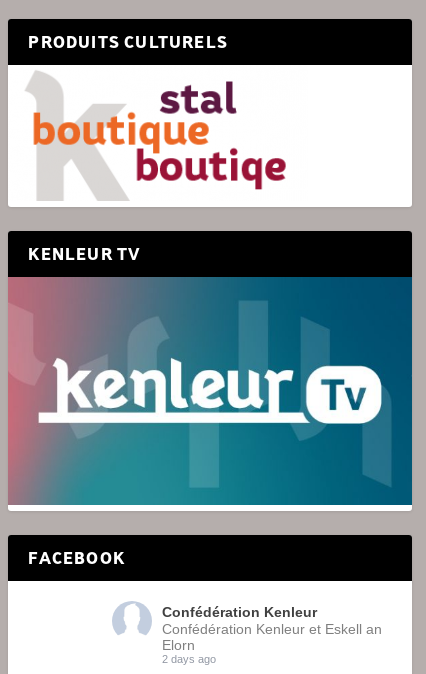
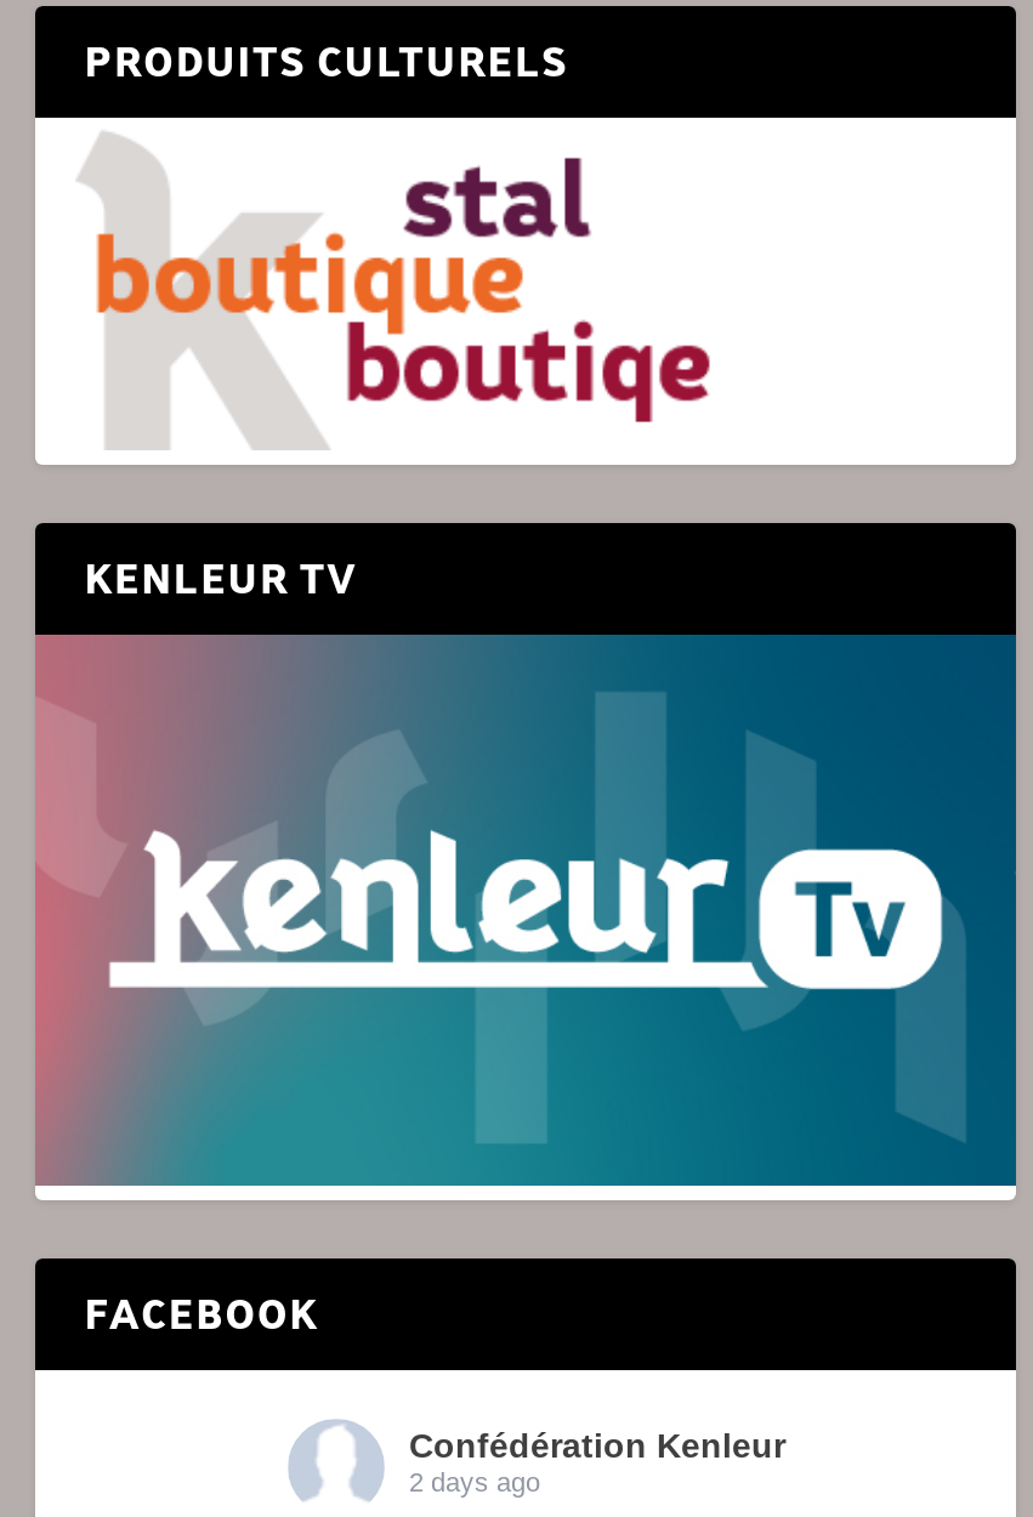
[162,621,382,653] Confédération Kenleur et Eskell an | Elorn -> none

